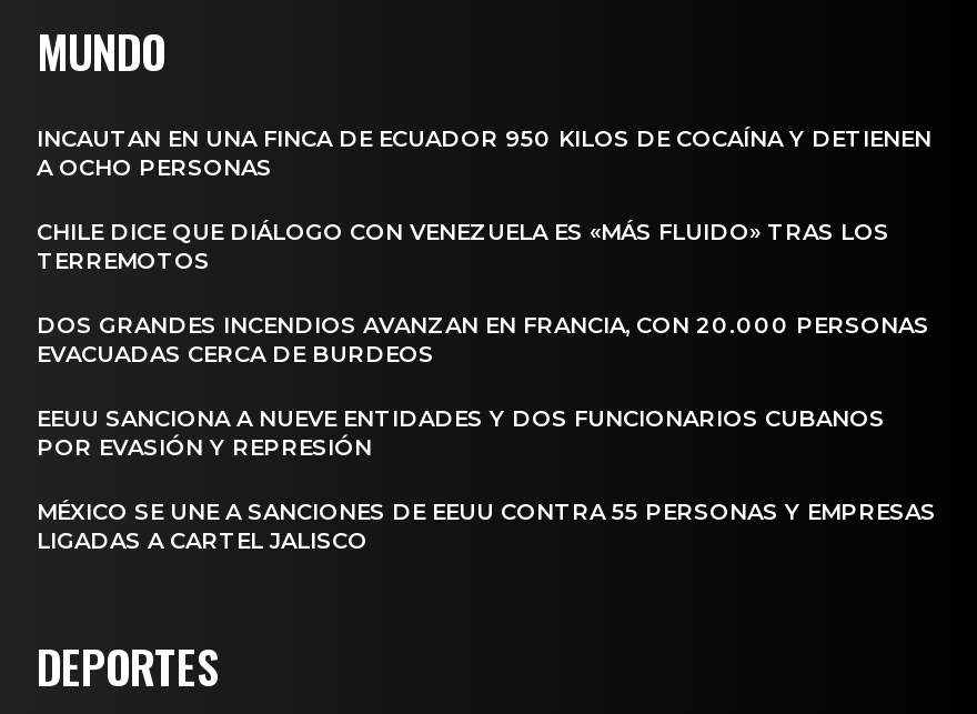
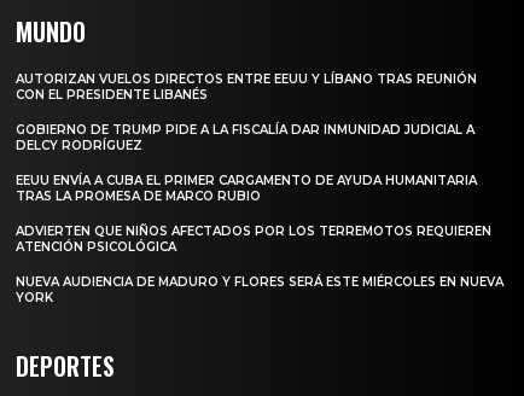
[37,125,931,183] INCAUTAN EN UNA FINCA DE ECUADOR 950 KILOS DE COCAÍNA Y DETIENEN | A OCHO PERSONAS -> [16,72,477,103] AUTORIZAN VUELOS DIRECTOS ENTRE EEUU Y LÍBANO TRAS REUNIÓN | CON EL PRESIDENTE LIBANÉS
[37,218,889,276] CHILE DICE QUE DIÁLOGO CON VENEZUELA ES «MÁS FLUIDO» TRAS LOS | TERREMOTOS -> [16,122,474,154] GOBIERNO DE TRUMP PIDE A LA FISCALÍA DAR INMUNIDAD JUDICIAL A | DELCY RODRÍGUEZ
[37,312,929,369] DOS GRANDES INCENDIOS AVANZAN EN FRANCIA, CON 20.000 PERSONAS | EVACUADAS CERCA DE BURDEOS -> [16,173,477,204] EEUU ENVÍA A CUBA EL PRIMER CARGAMENTO DE AYUDA HUMANITARIA | TRAS LA PROMESA DE MARCO RUBIO
[37,405,885,463] EEUU SANCIONA A NUEVE ENTIDADES Y DOS FUNCIONARIOS CUBANOS | POR EVASIÓN Y REPRESIÓN -> [16,224,491,255] ADVIERTEN QUE NIÑOS AFECTADOS POR LOS TERREMOTOS REQUIEREN | ATENCIÓN PSICOLÓGICA
[37,498,936,556] MÉXICO SE UNE A SANCIONES DE EEUU CONTRA 55 PERSONAS Y EMPRESAS | LIGADAS A CARTEL JALISCO -> [16,274,503,306] NUEVA AUDIENCIA DE MADURO Y FLORES SERÁ ESTE MIÉRCOLES EN NUEVA | YORK

